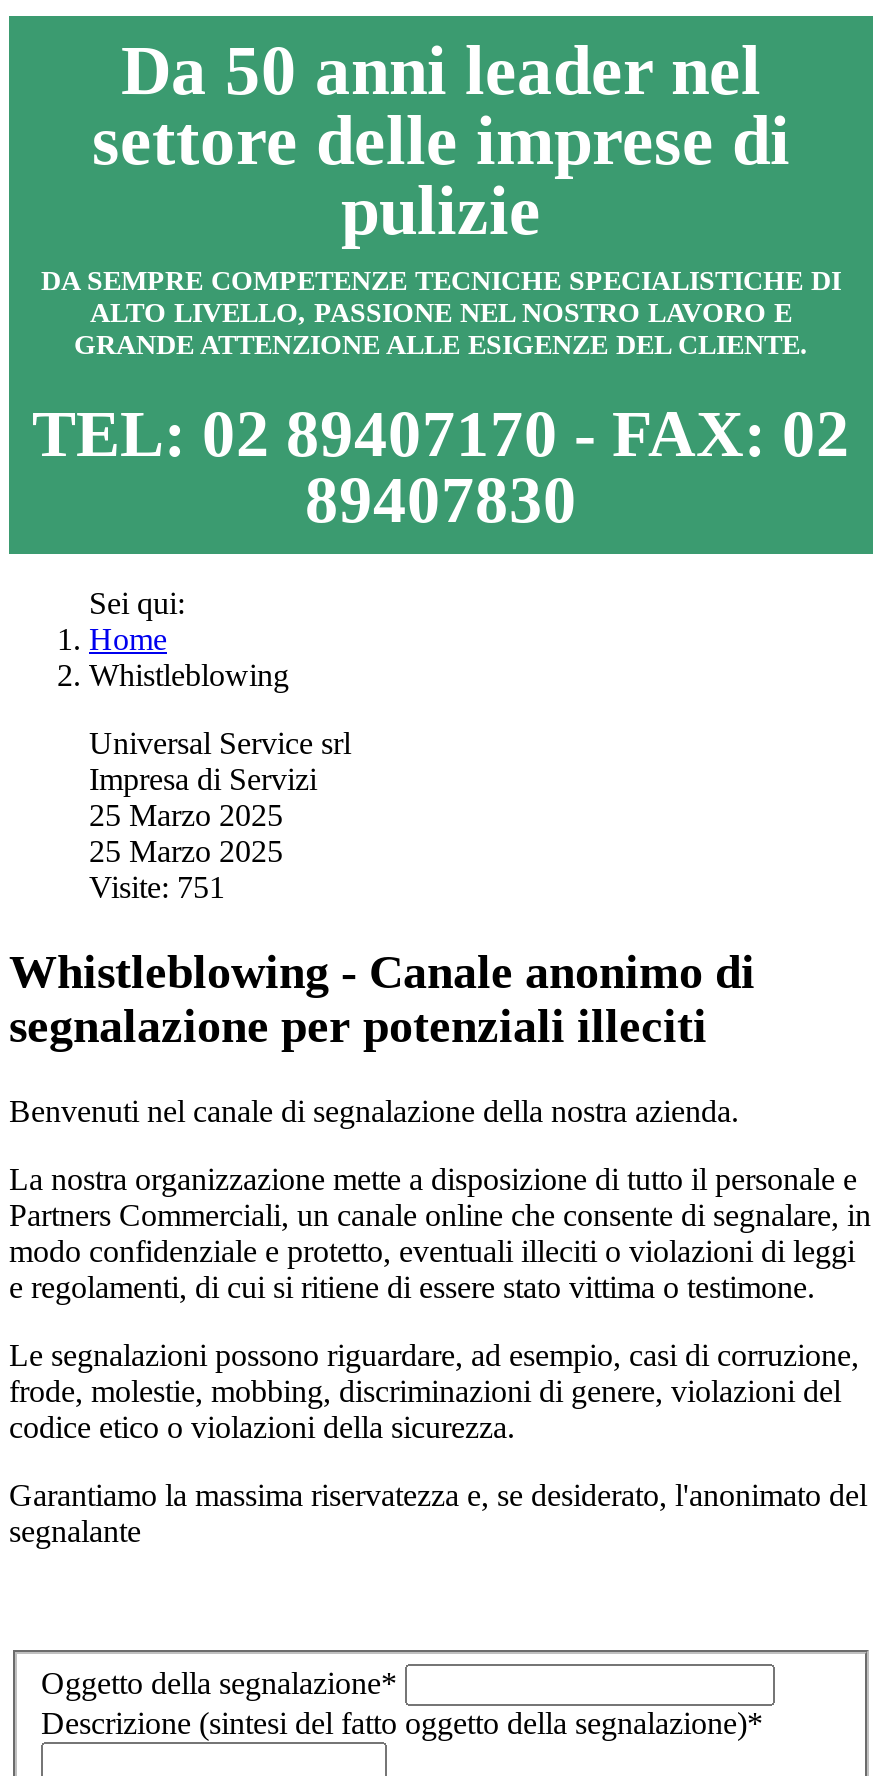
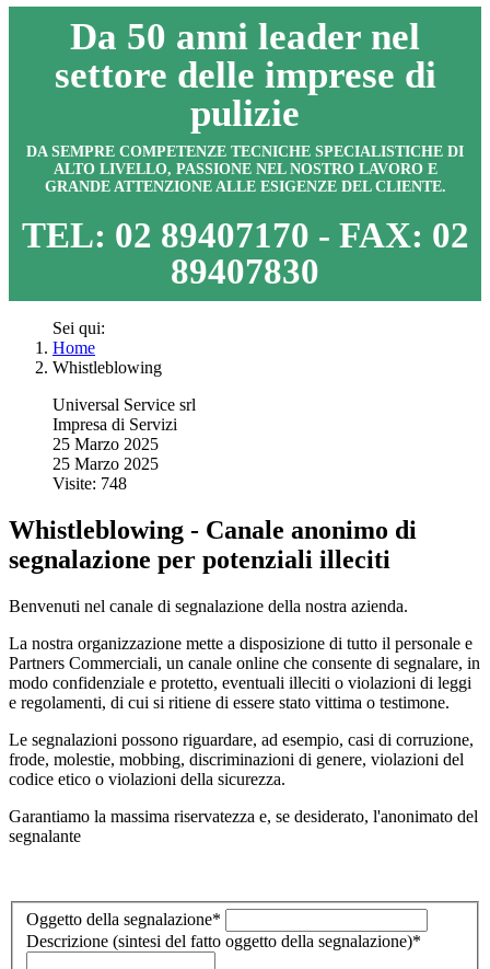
[89,870,225,904] Visite: 751 -> [52,474,127,493] Visite: 748

